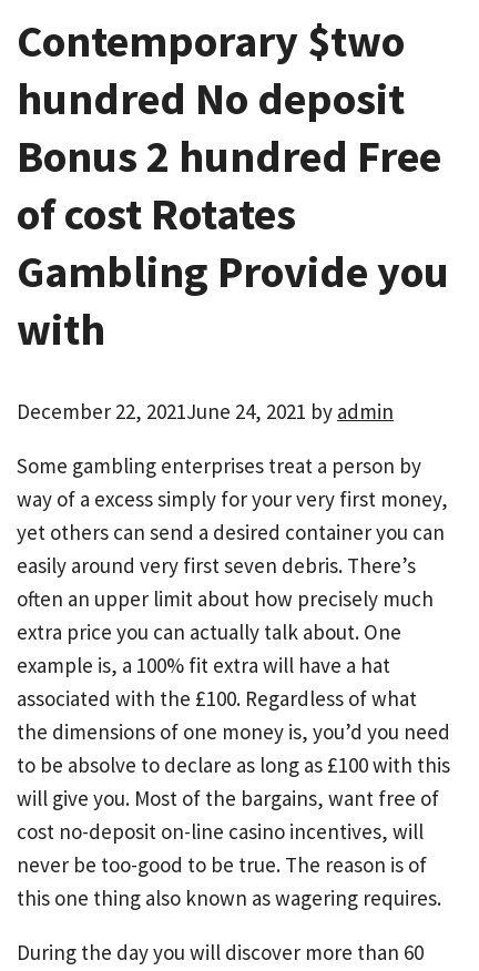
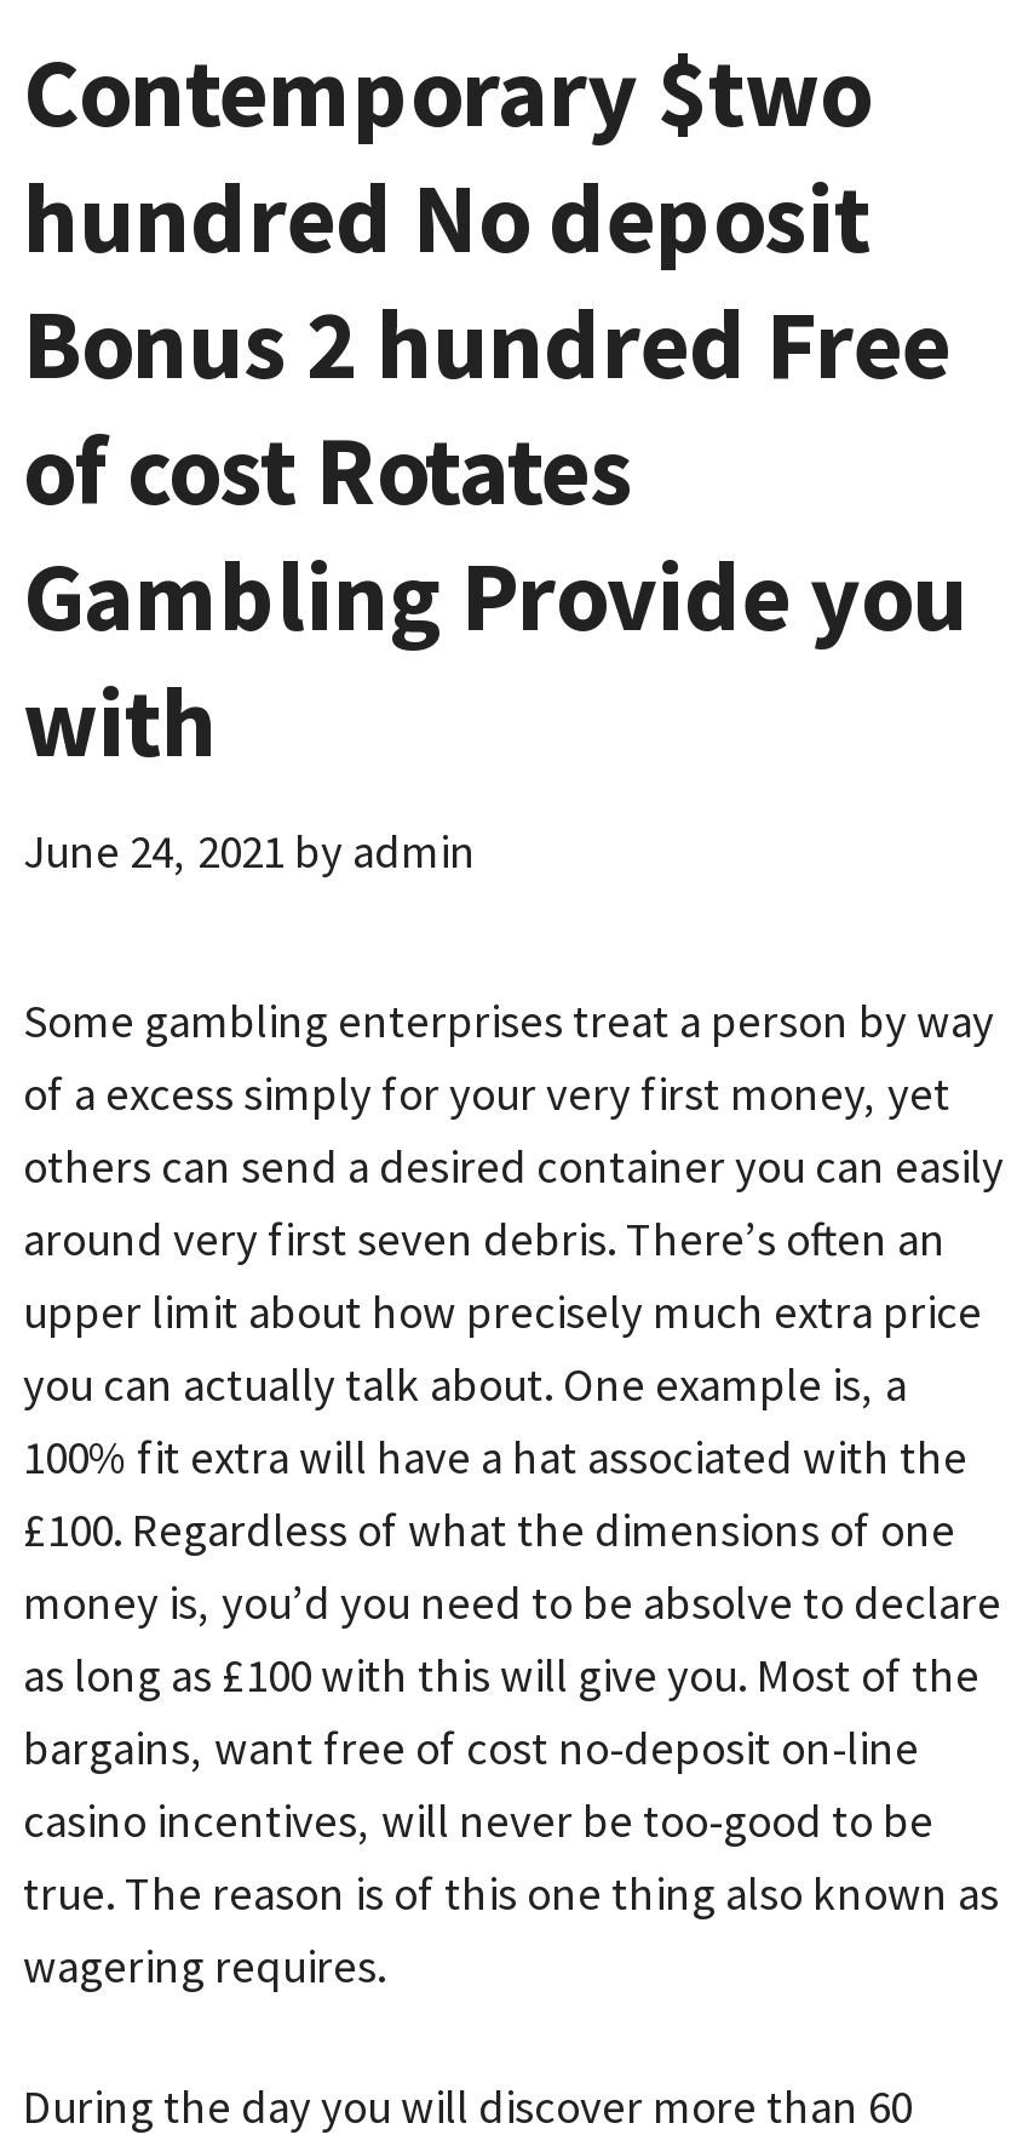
[17,398,394,425] December 22, 2021June 24, 2021 by admin -> [23,821,476,879] June 24, 2021 by admin

